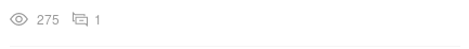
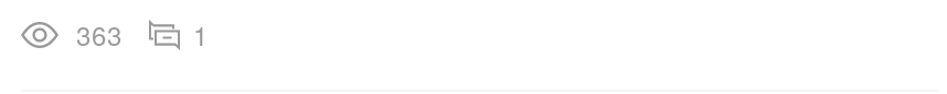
[37,10,102,28] 275 1 -> [76,15,209,52] 363 1

